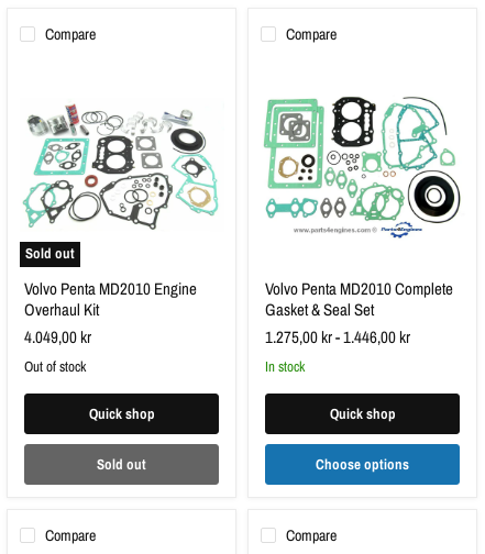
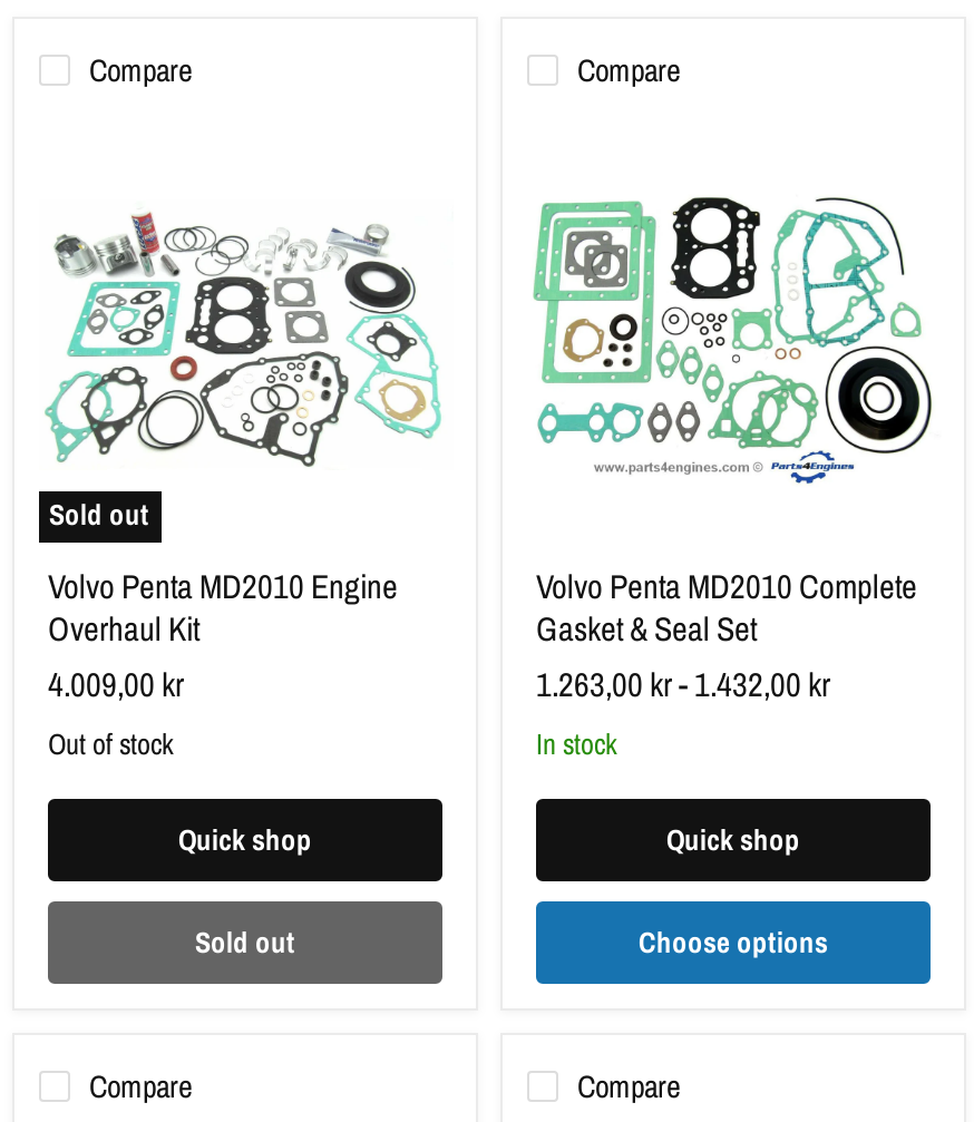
[24,326,91,349] 4.049,00 kr -> [48,661,184,708] 4.009,00 kr
[265,326,410,349] 1.275,00 kr-1.446,00 kr -> [536,661,830,708] 1.263,00 kr-1.432,00 kr

